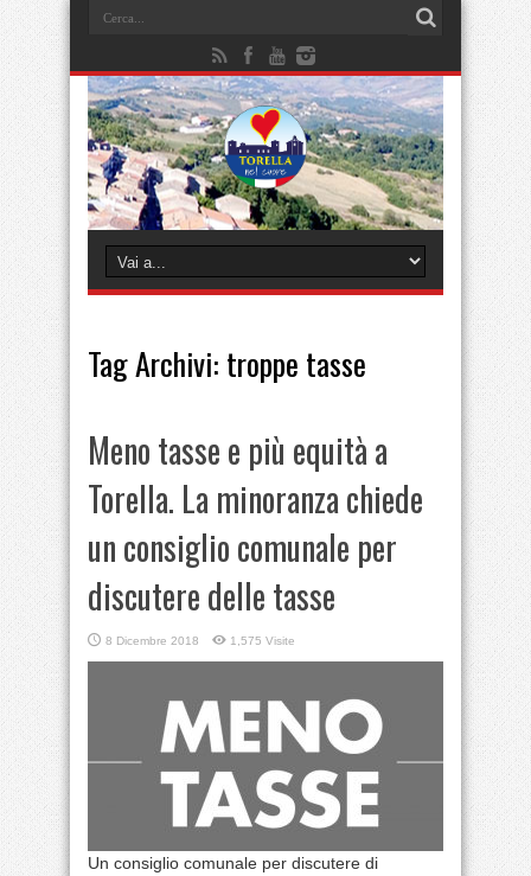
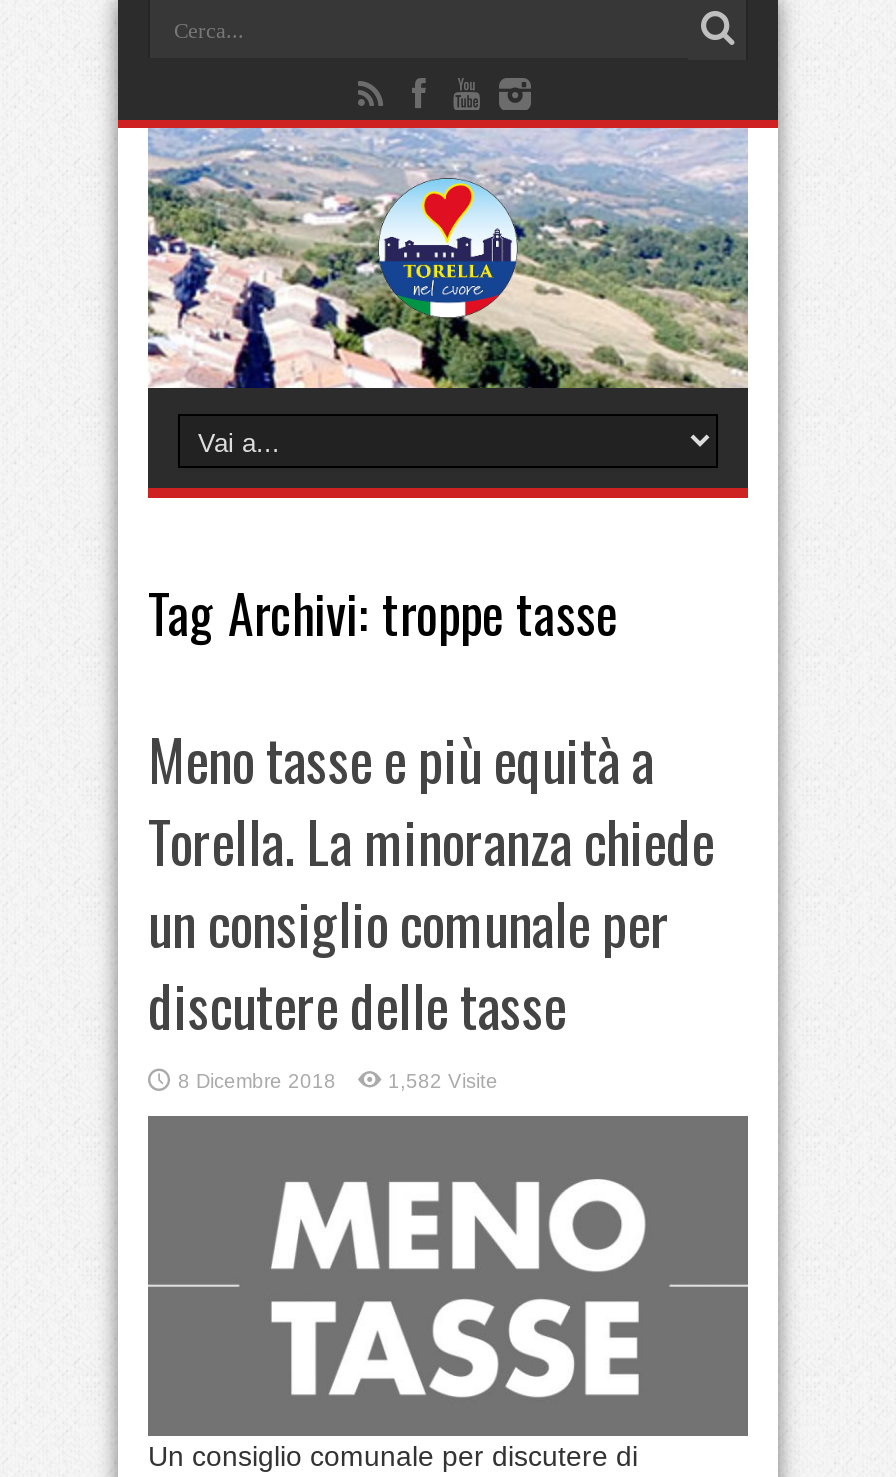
[230,634,295,647] 1,575 Visite -> [388,1070,498,1092] 1,582 Visite

